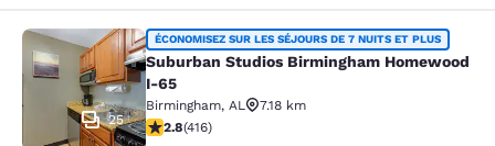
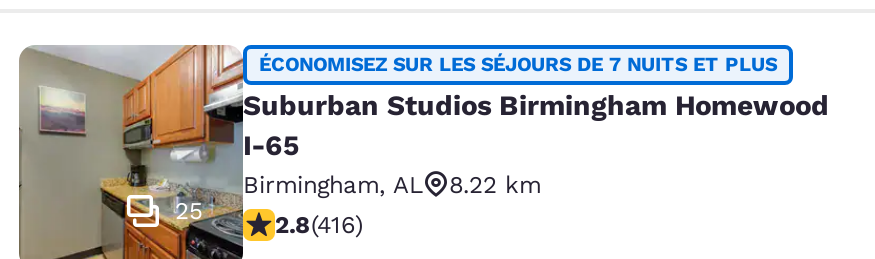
[146,98,306,113] Birmingham, AL 7.18 km -> [243,171,541,199] Birmingham, AL 8.22 km

